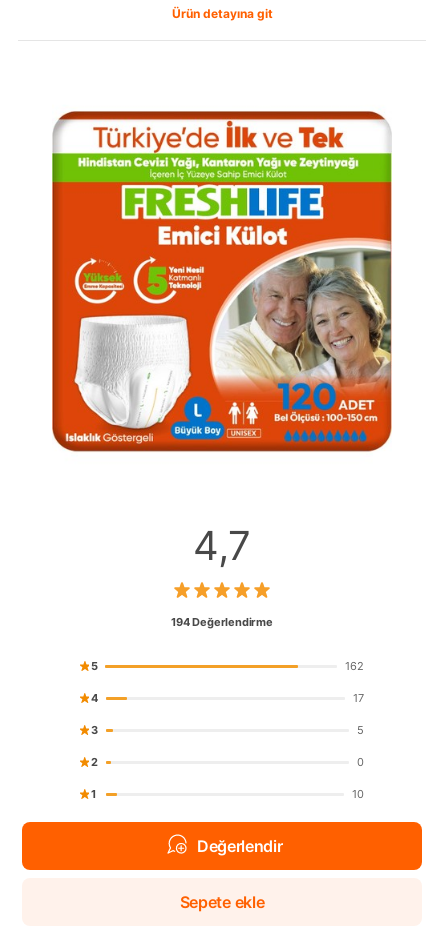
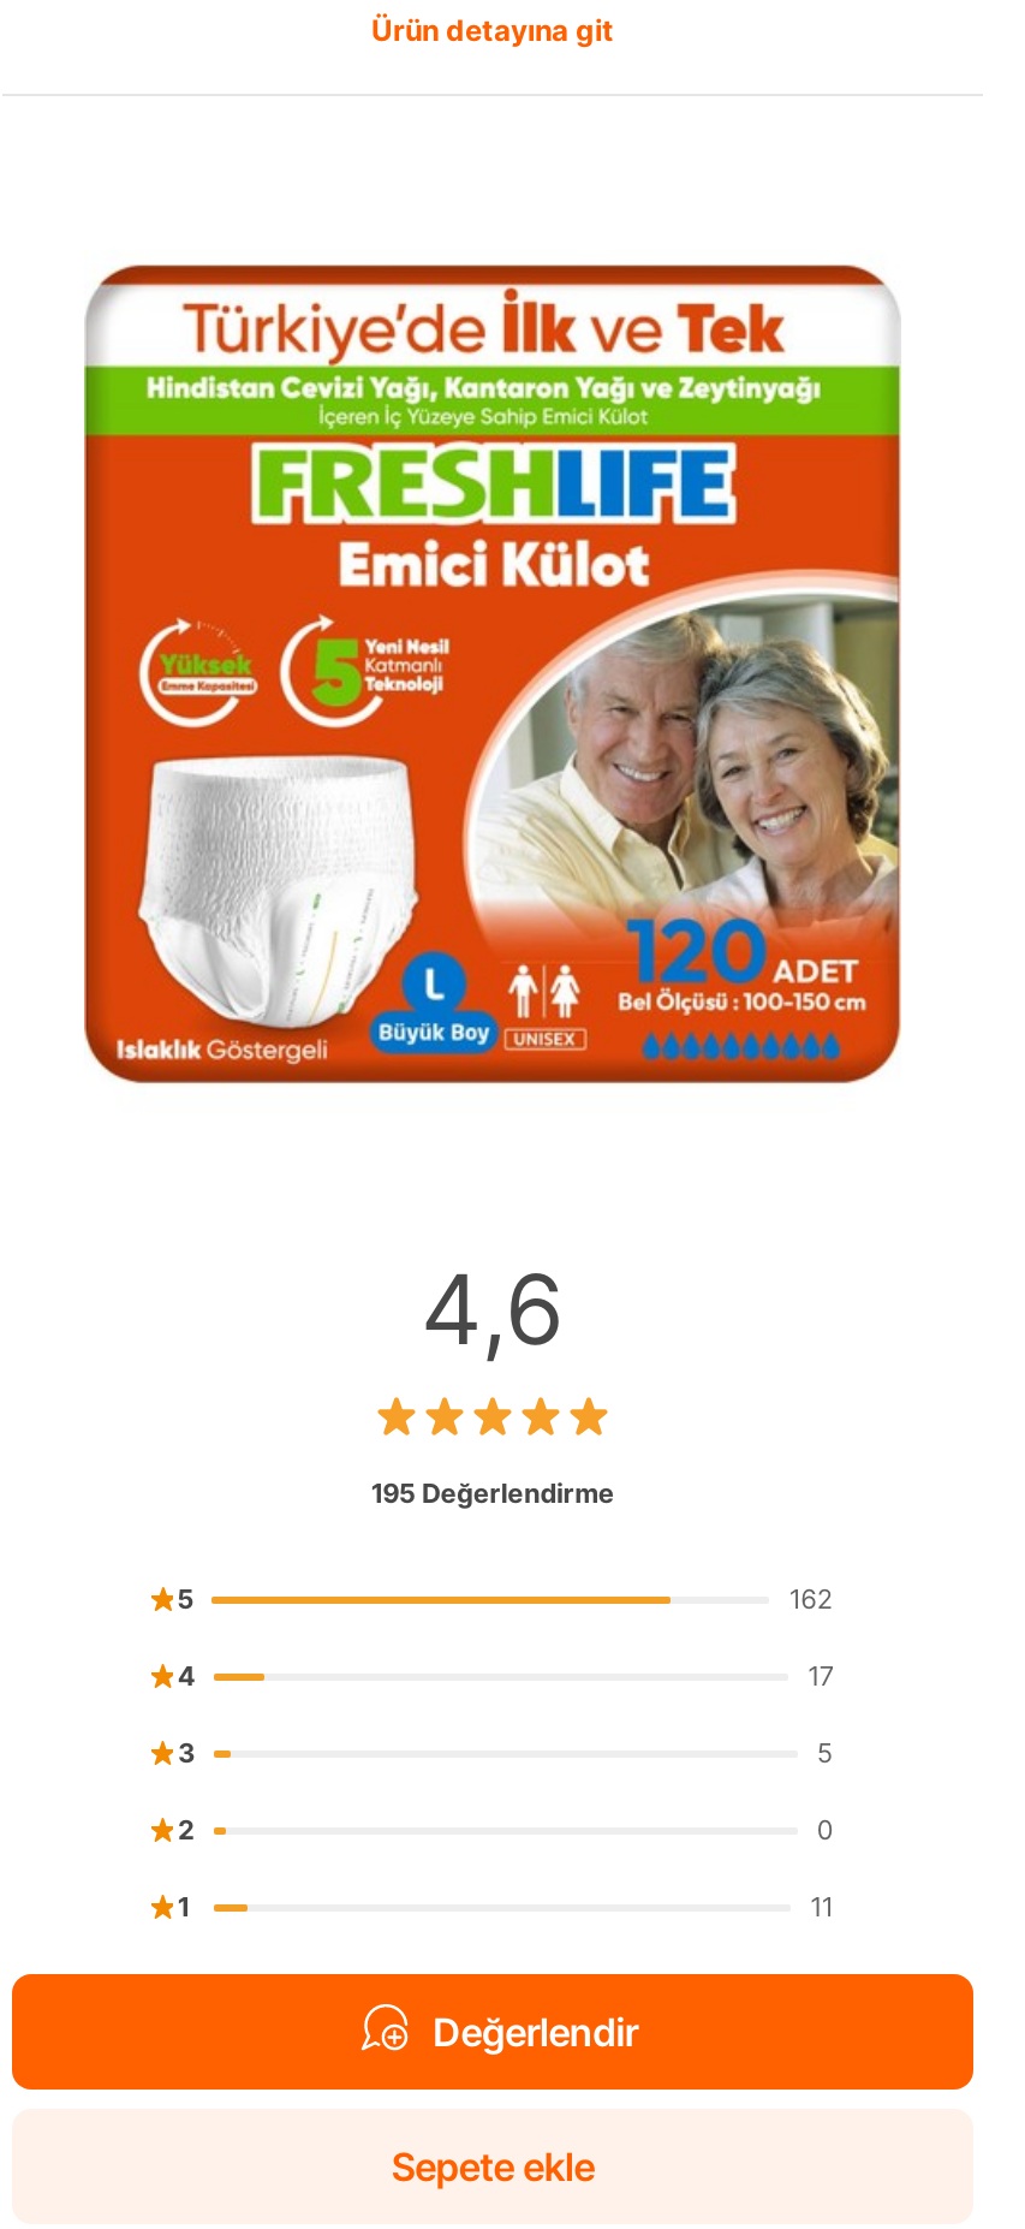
[193,521,251,570] 4,7 -> [421,1250,565,1368] 4,6
[171,615,273,629] 194 Değerlendirme -> [371,1476,614,1510] 195 Değerlendirme
[352,787,364,801] 10 -> [810,1890,833,1924] 11

